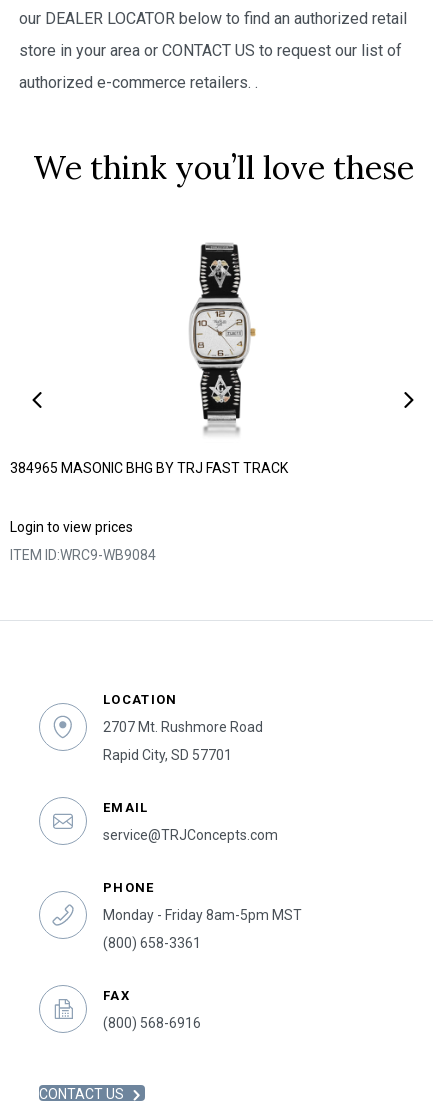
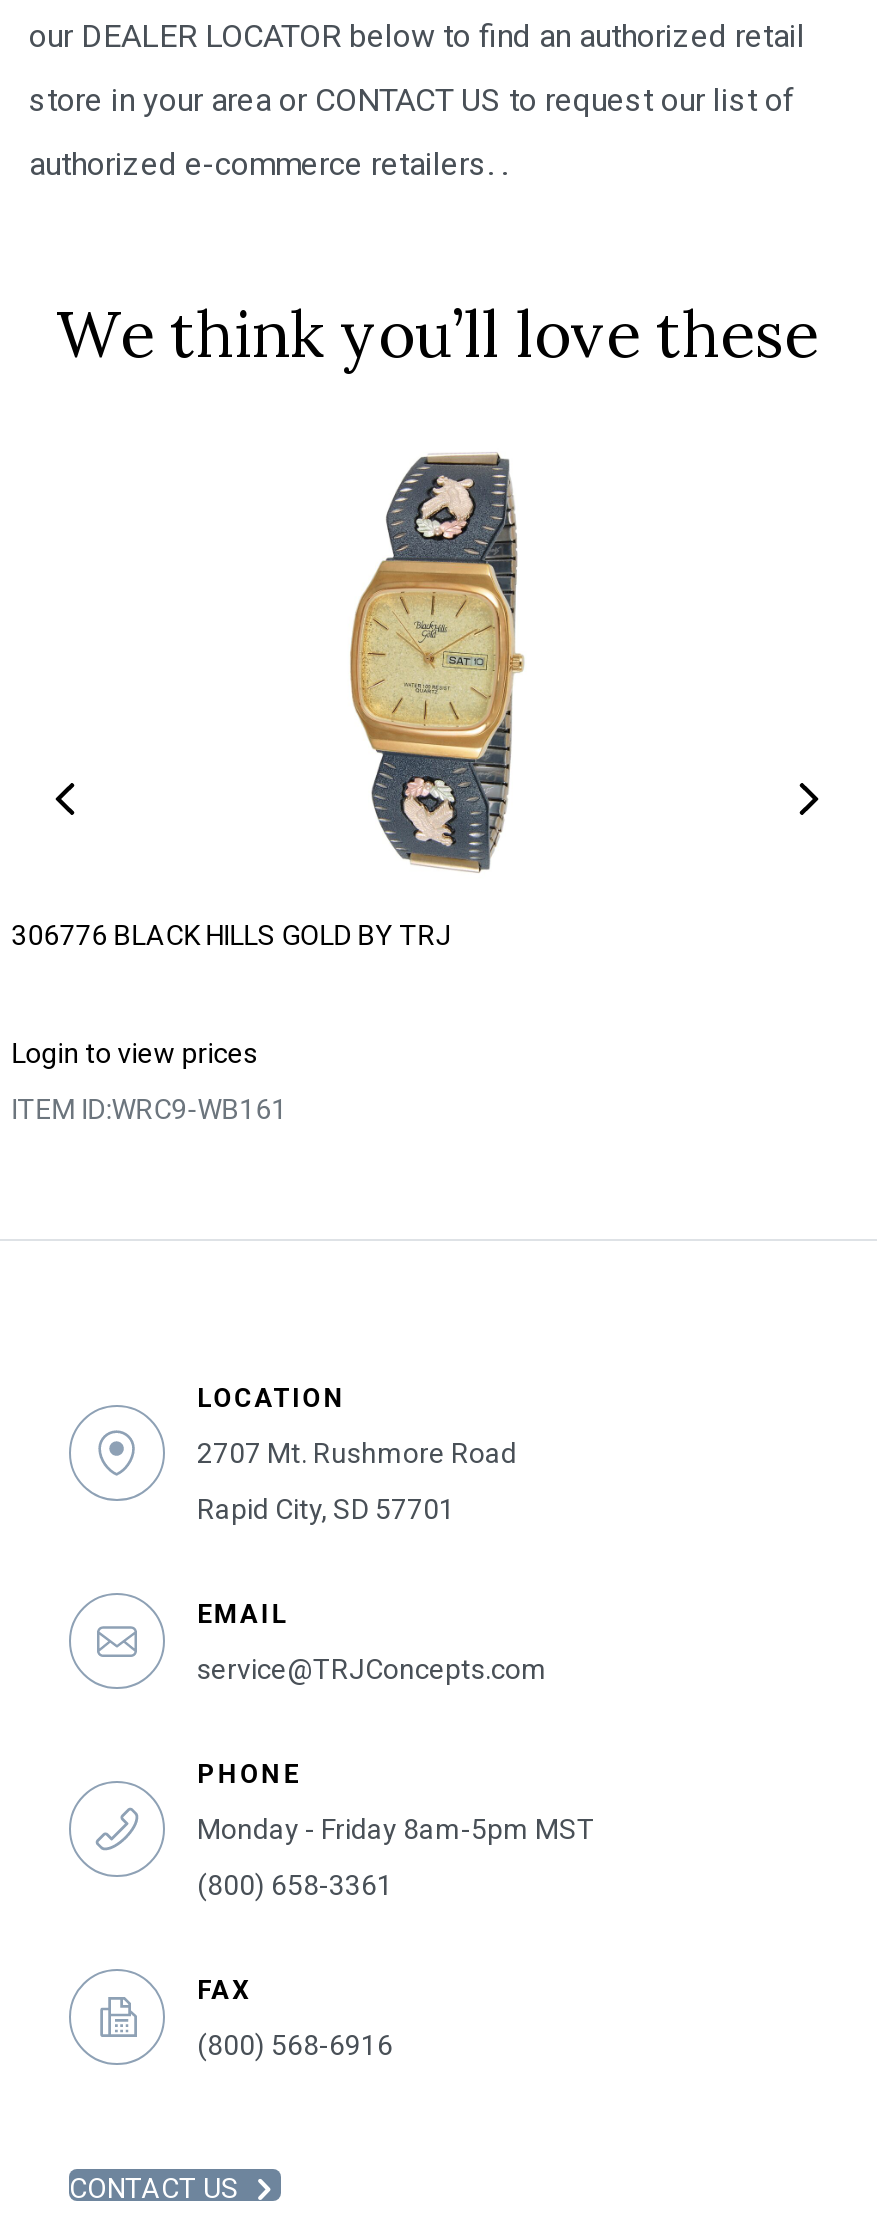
[10,227,288,476] [image] | 384965 MASONIC BHG BY TRJ FAST TRACK -> [11,451,525,951] [image] | 306776 BLACK HILLS GOLD BY TRJ
[10,547,156,563] ITEM ID:WRC9-WB9084 -> [11,1093,287,1125] ITEM ID:WRC9-WB161

